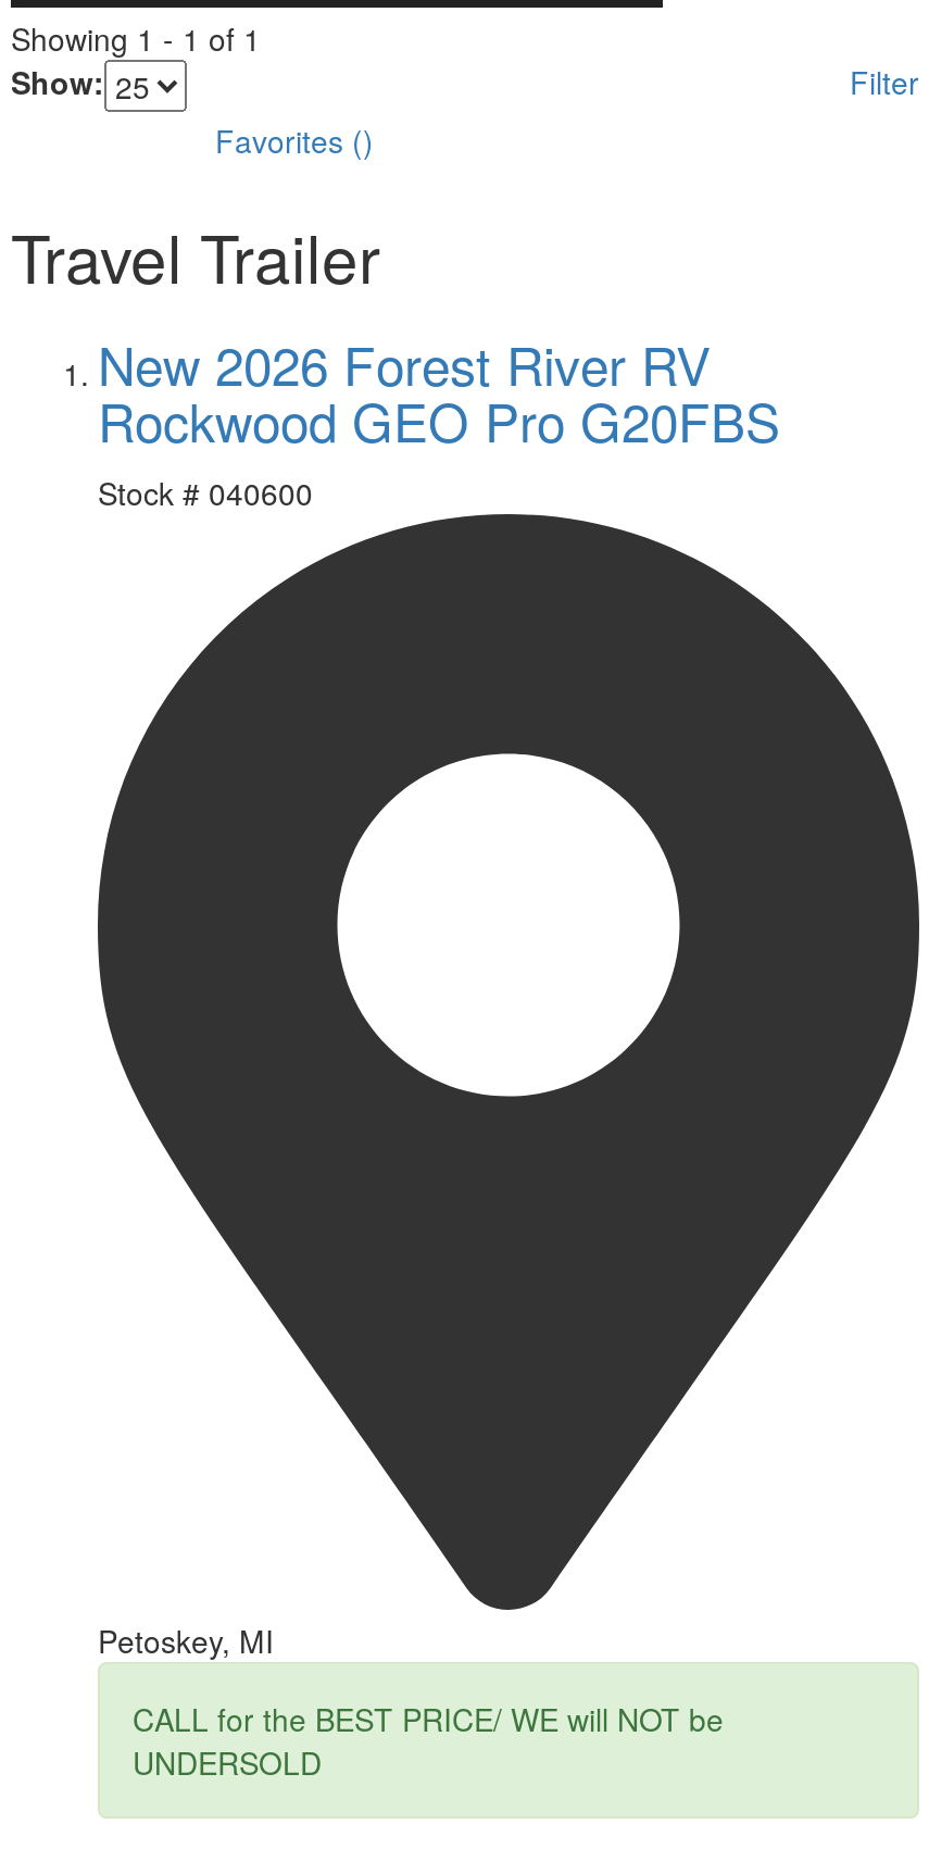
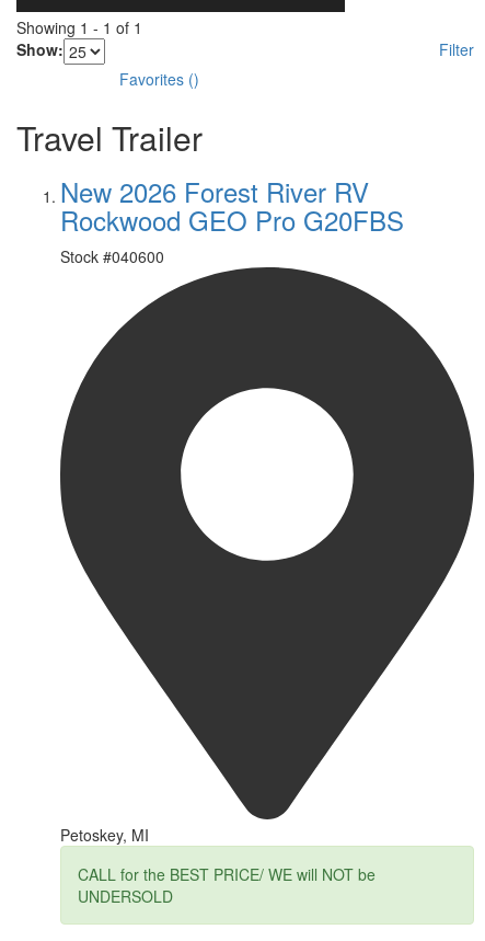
[98,471,313,514] Stock # 040600 -> [60,245,164,267] Stock #040600

